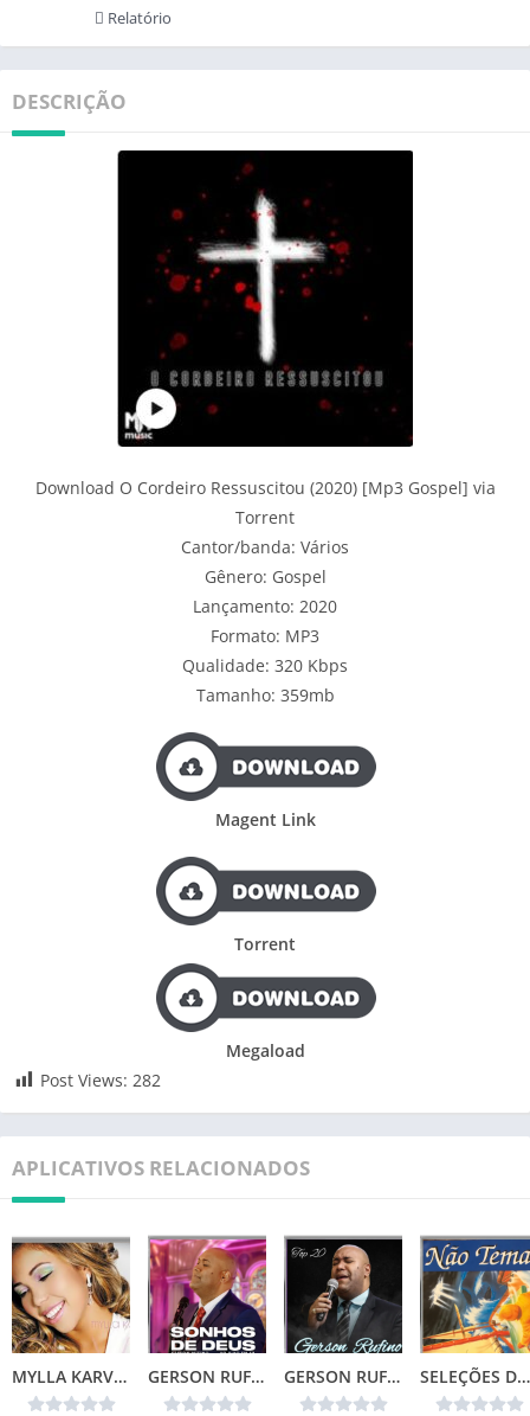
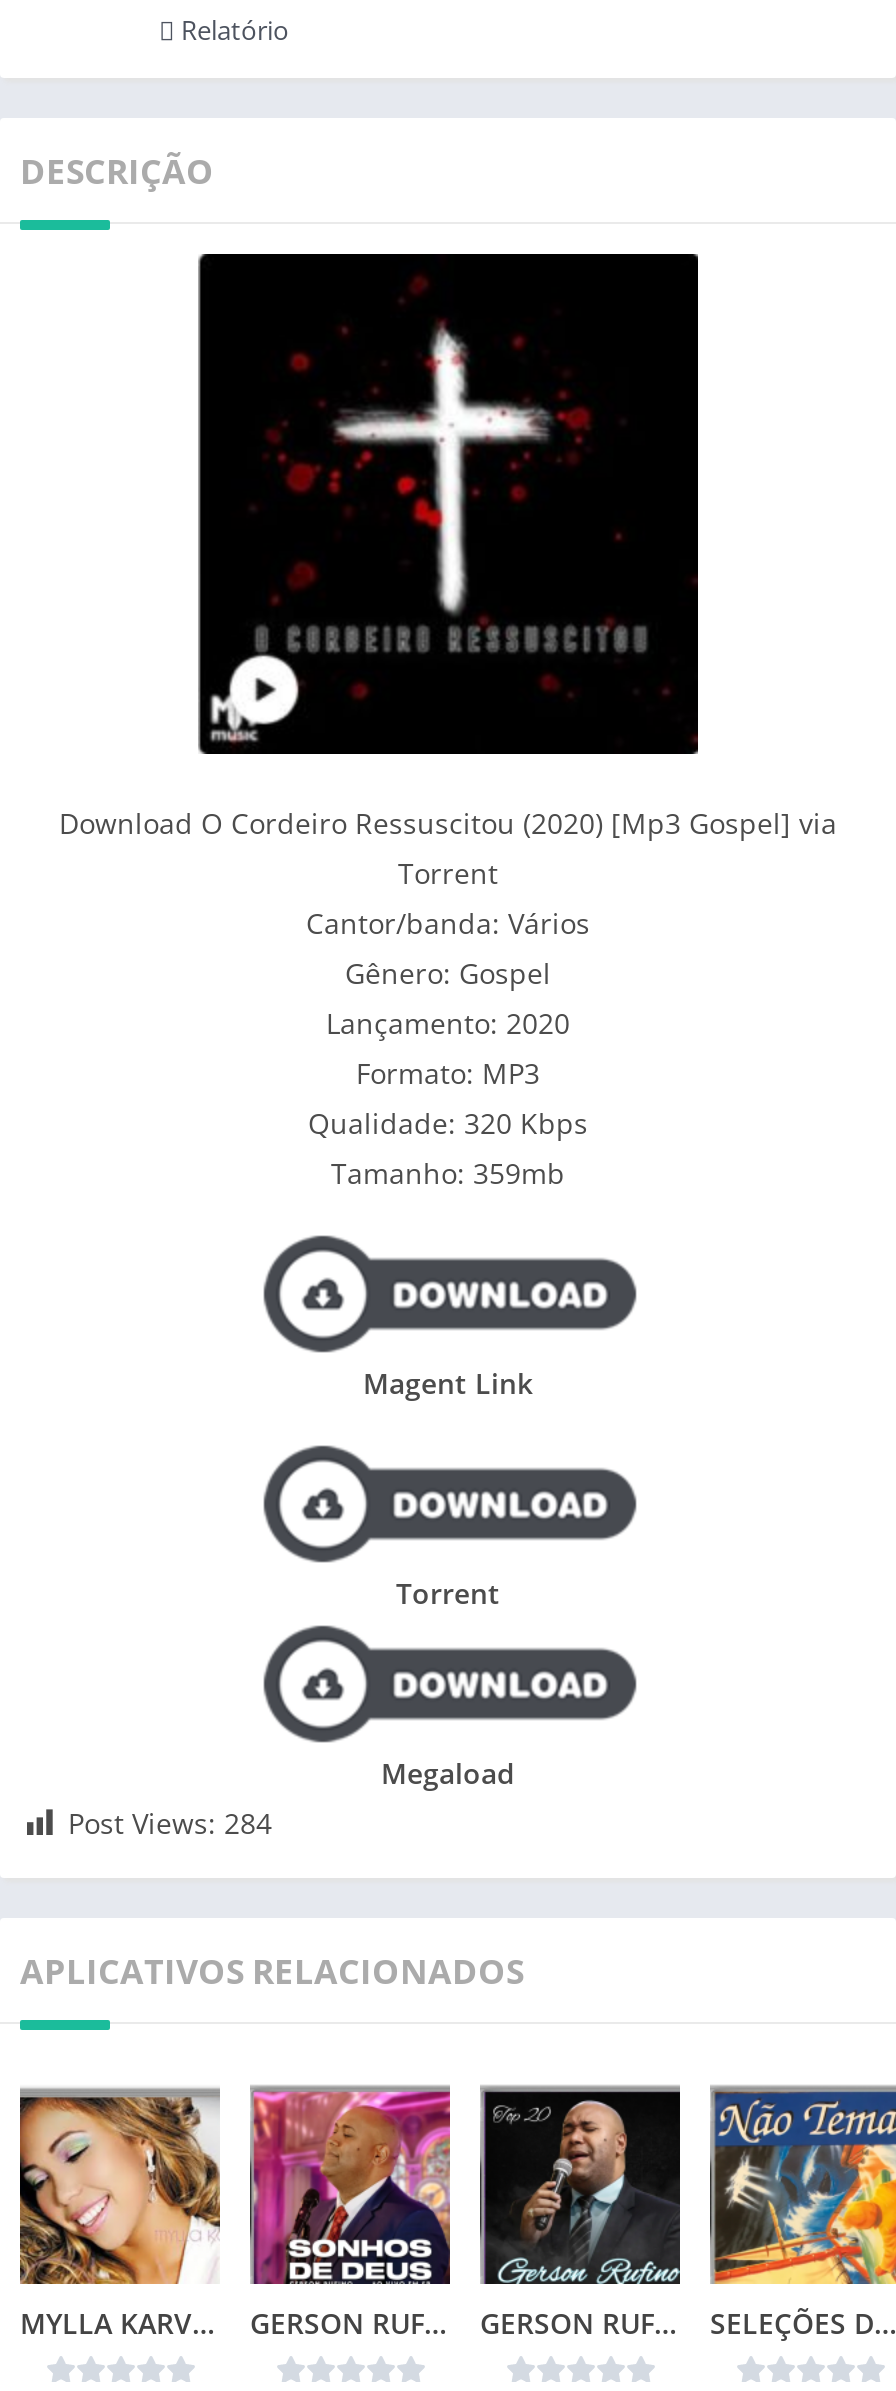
[40,1068,161,1091] Post Views: 282 -> [68,1803,272,1841] Post Views: 284

